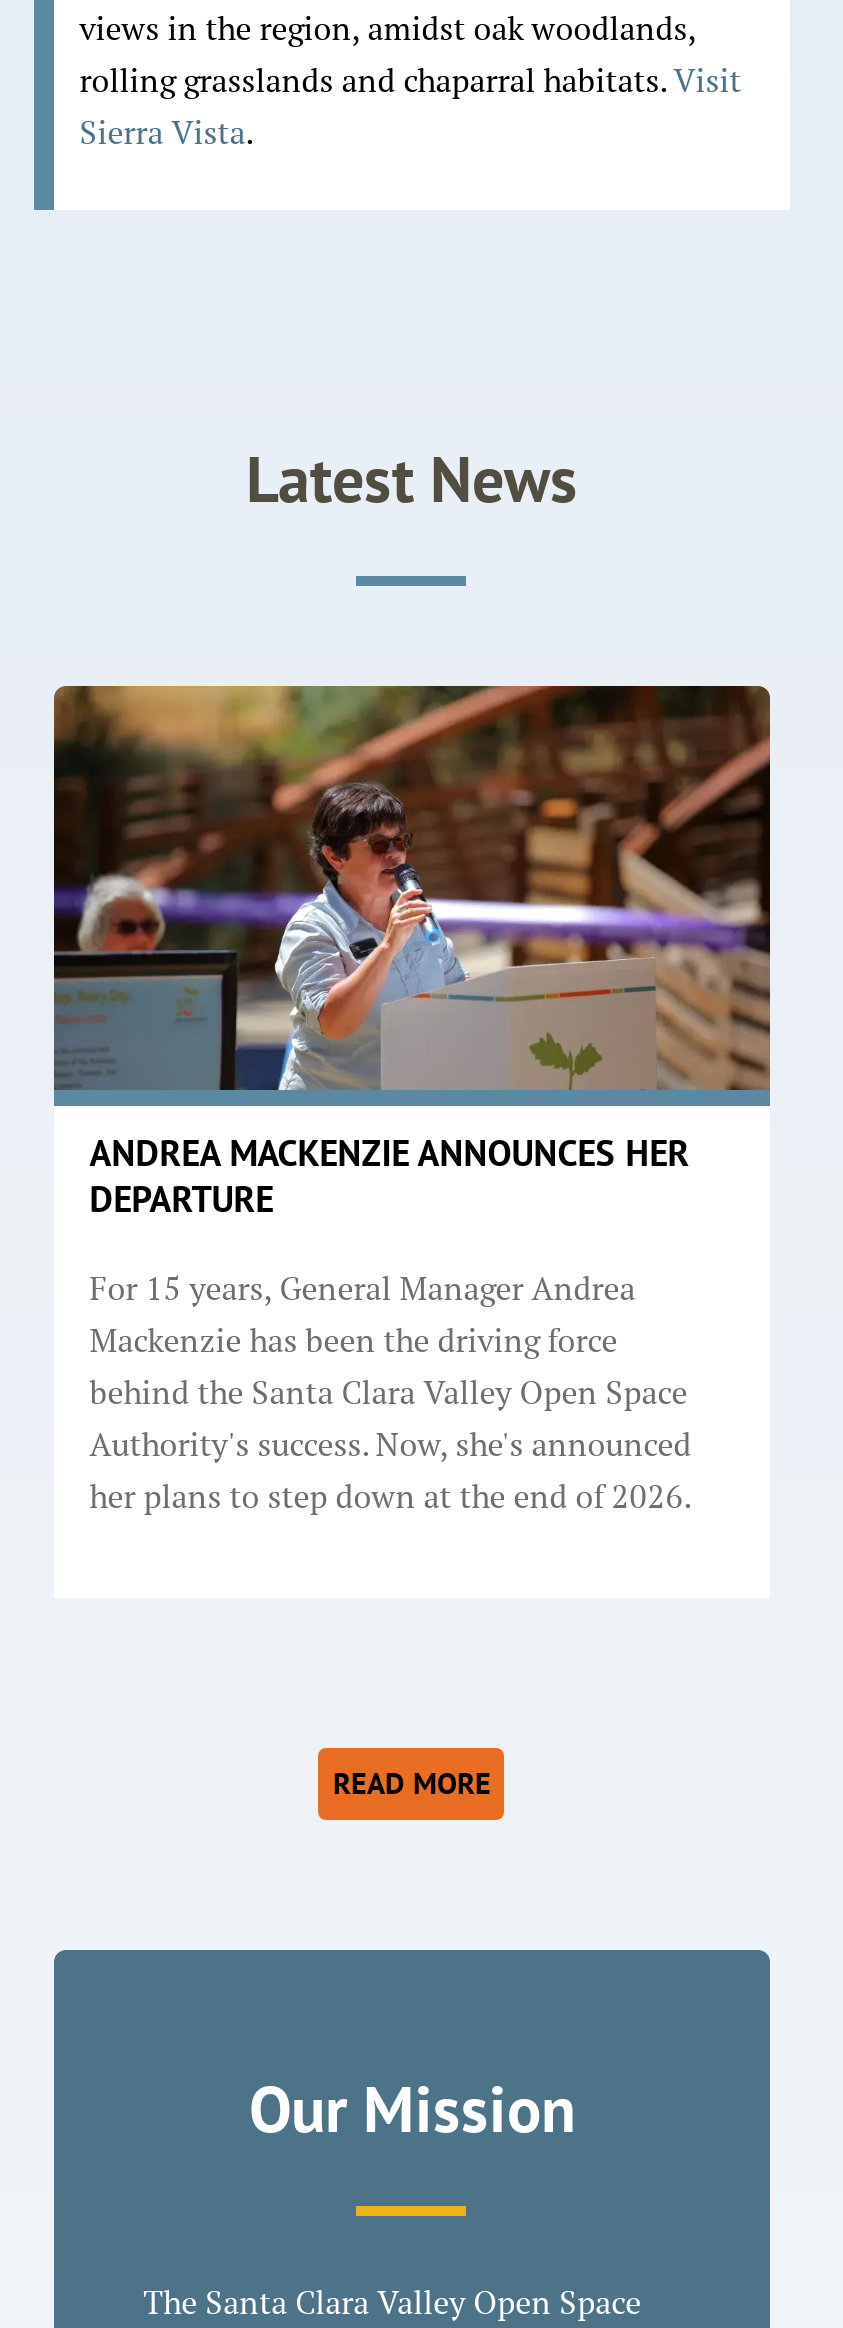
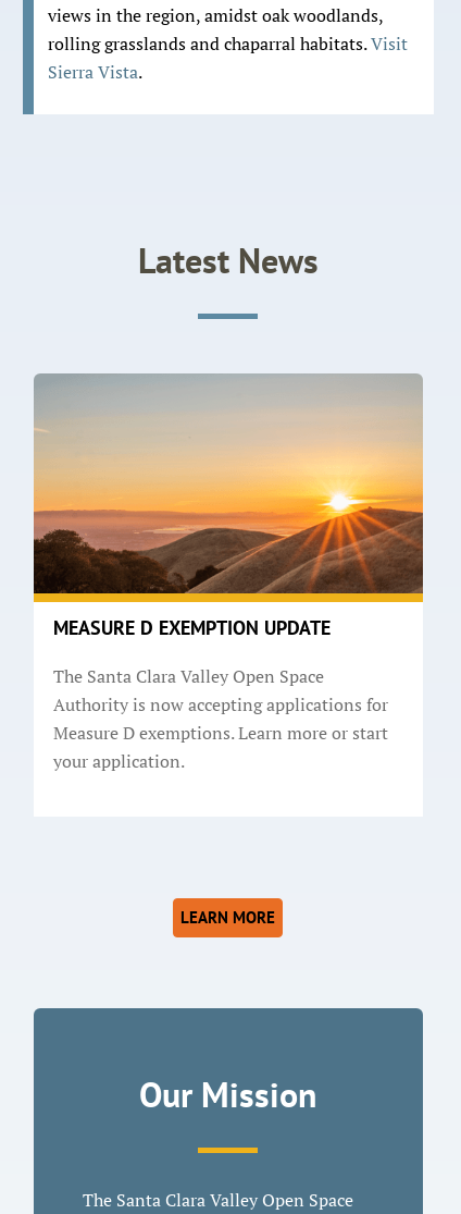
[52,684,772,1221] [image] | ANDREA MACKENZIE ANNOUNCES HER | DEPARTURE -> [33,373,424,640] [image] | MEASURE D EXEMPTION UPDATE
[90,1265,692,1517] For 15 years, General Manager Andrea | Mackenzie has been the driving force | behind the Santa Clara Valley Open Space | Authority's success. Now, she's announced | her plans to step down at the end of 2026. -> [53,664,388,772] The Santa Clara Valley Open Space | Authority is now accepting applications for | Measure D exemptions. Learn more or start | your application.
[333,1763,491,1801] READ MORE -> [181,906,276,927] LEARN MORE

